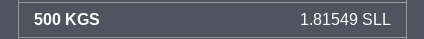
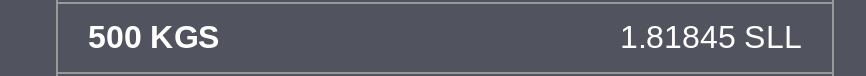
[300,11,391,28] 1.81549 SLL -> [620,20,802,54] 1.81845 SLL

